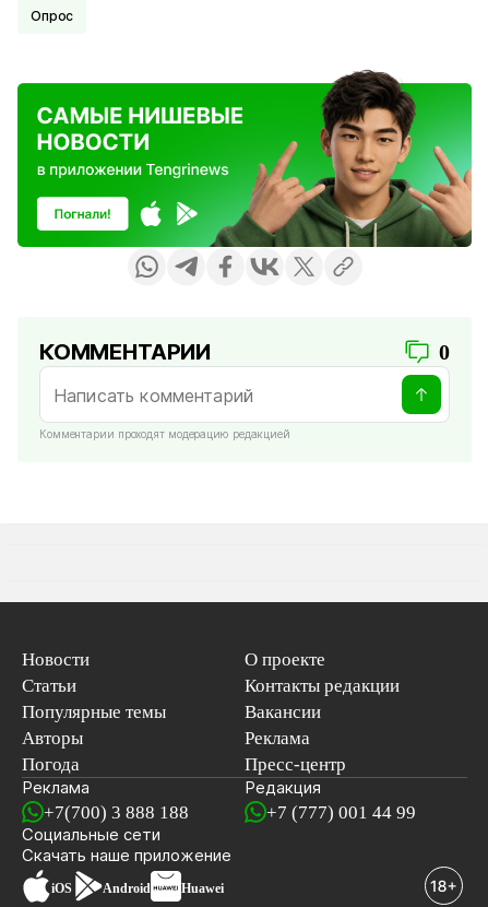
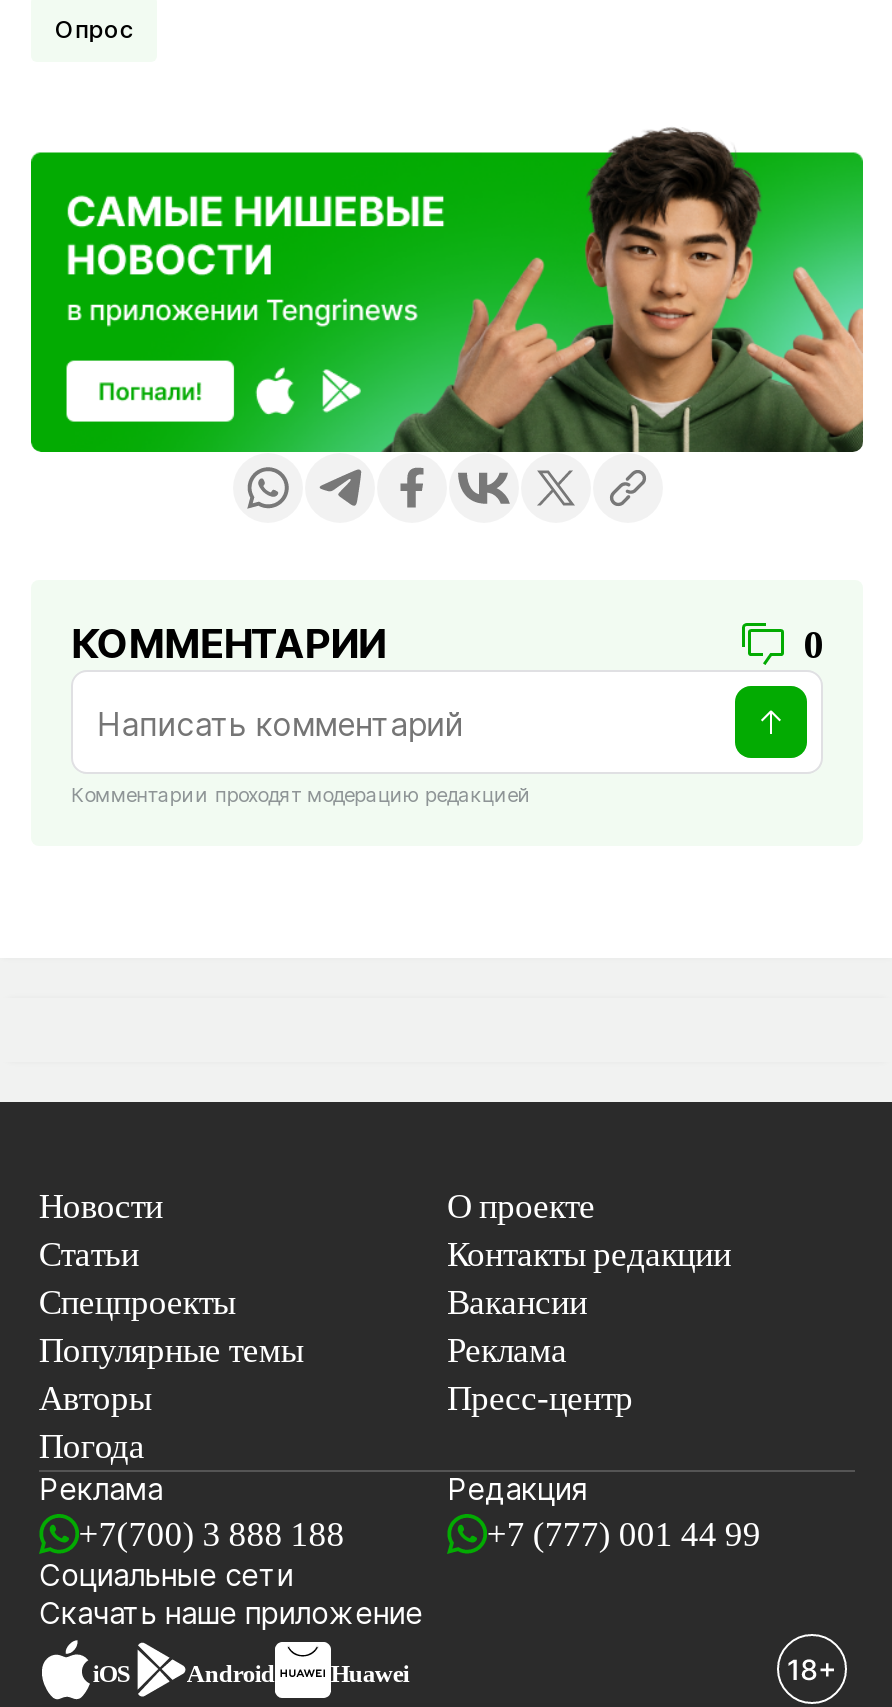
none -> [39,1282,235,1322] Спецпроекты

